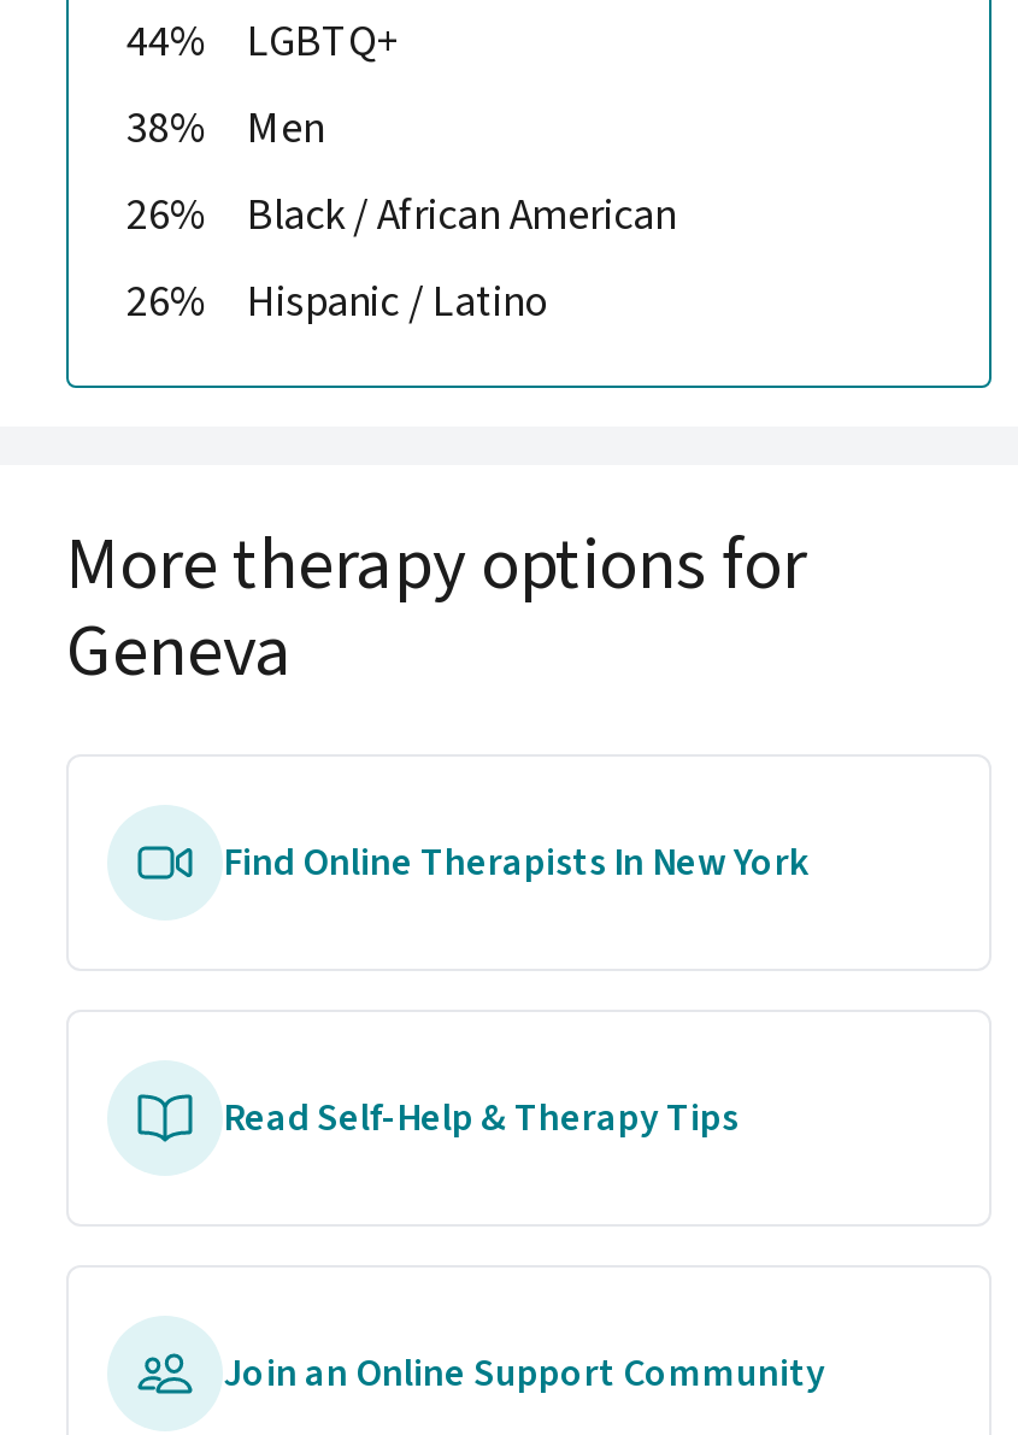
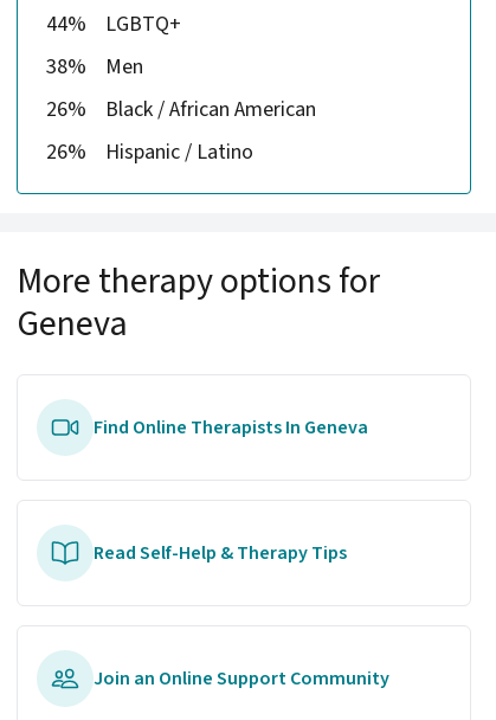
[223,836,808,889] Find Online Therapists In New York -> [94,415,368,441] Find Online Therapists In Geneva

